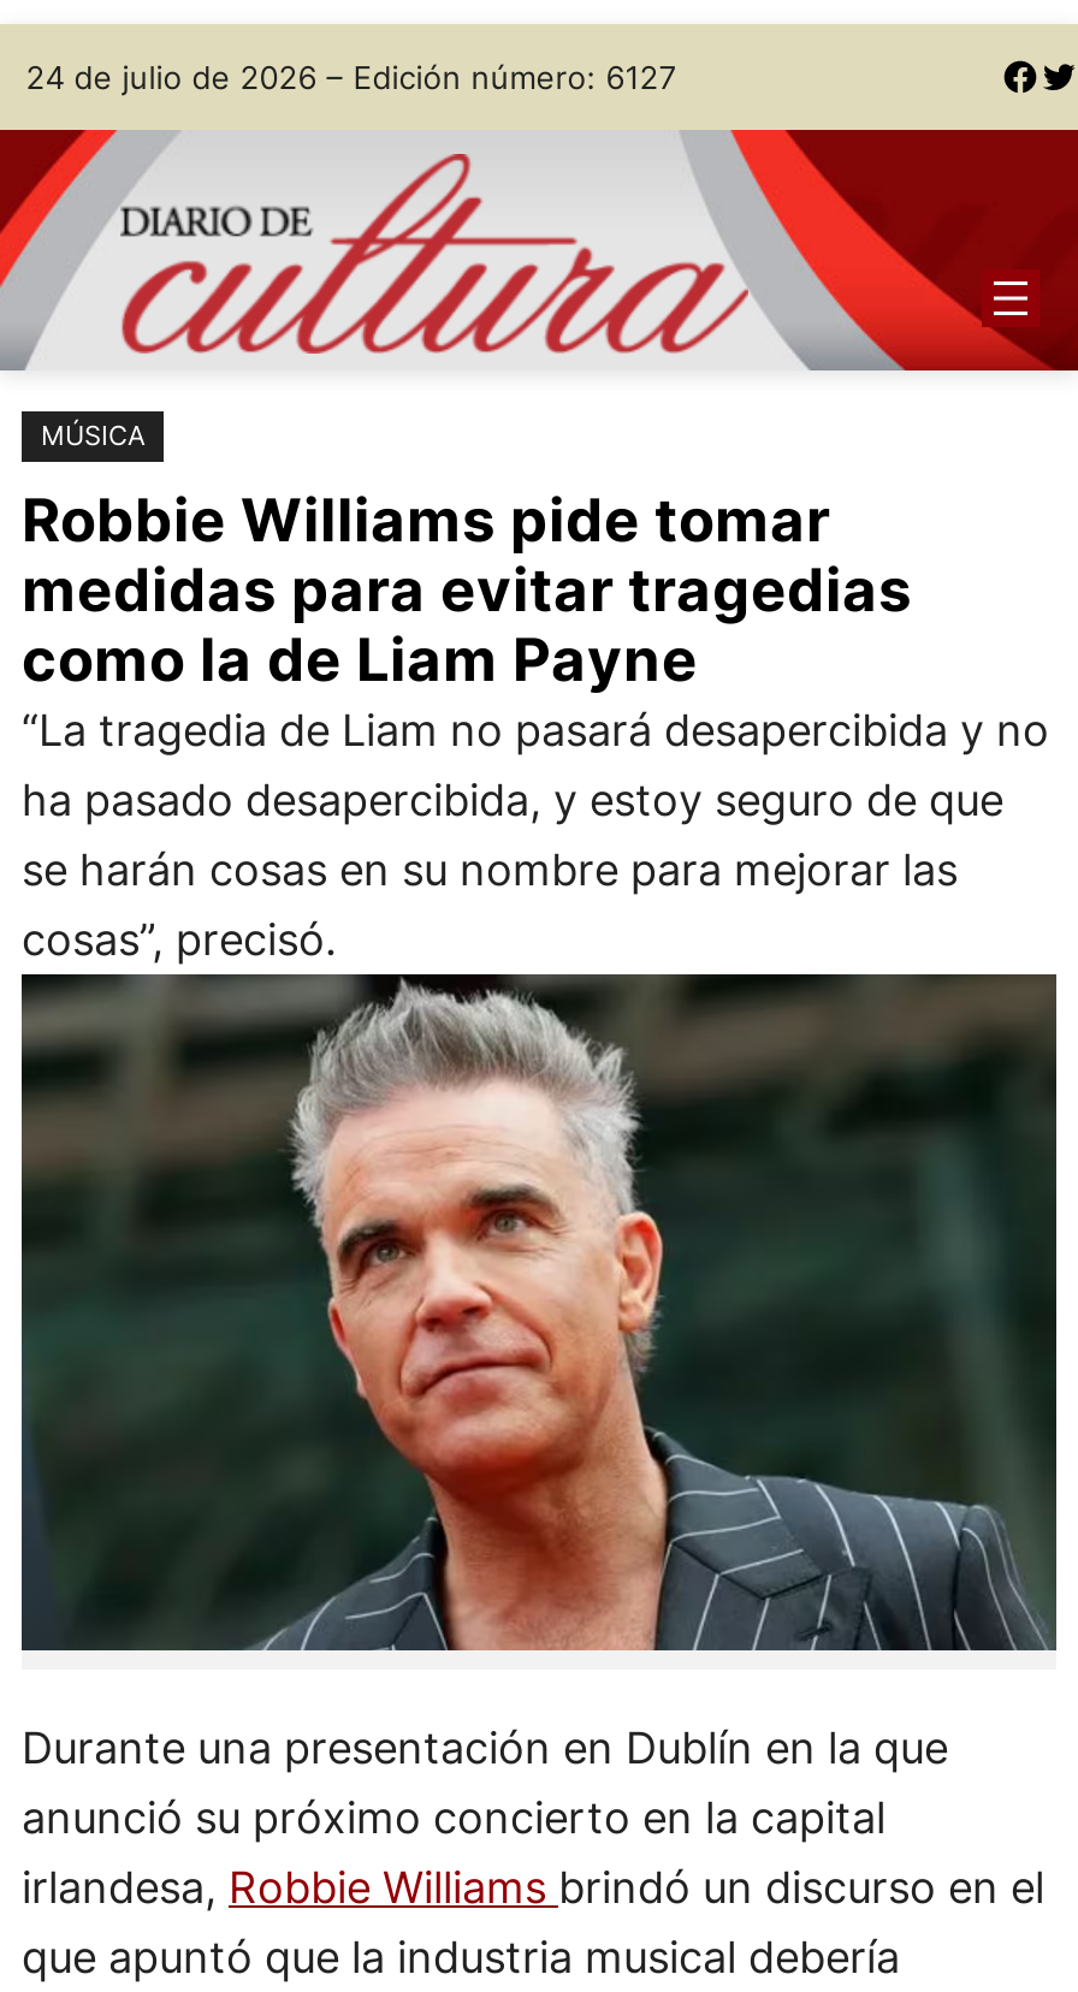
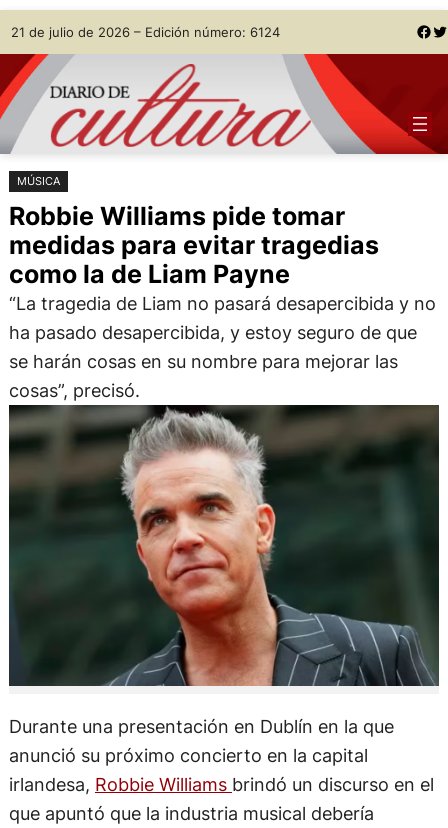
[26,58,675,96] 24 de julio de 2026 – Edición número: 6127 -> [11,24,280,40] 21 de julio de 2026 – Edición número: 6124

